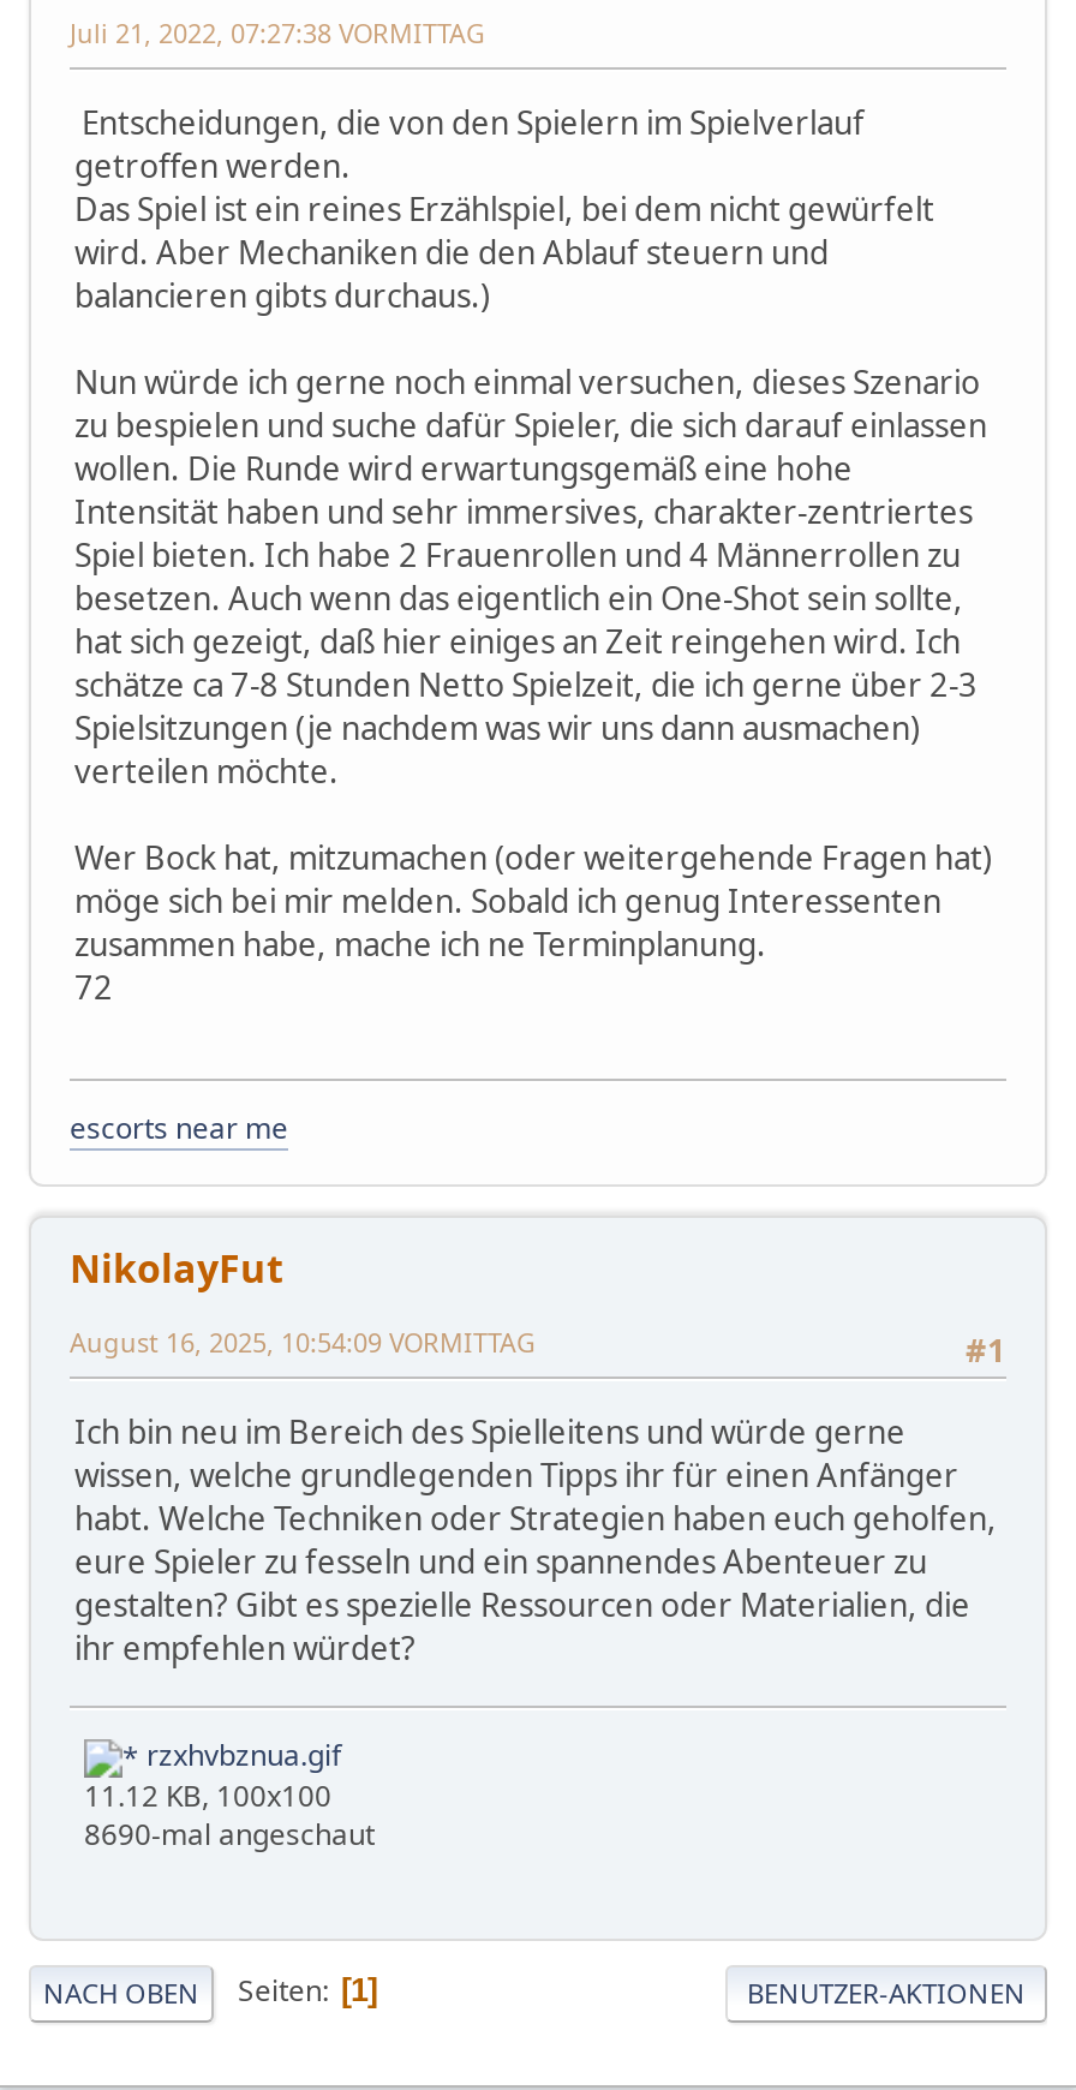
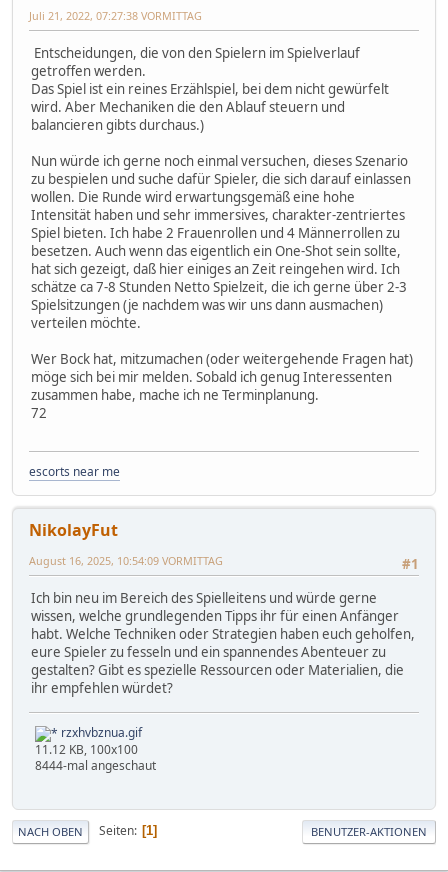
[84,1813,375,1854] 8690-mal angeschaut -> [35,757,156,774] 8444-mal angeschaut

